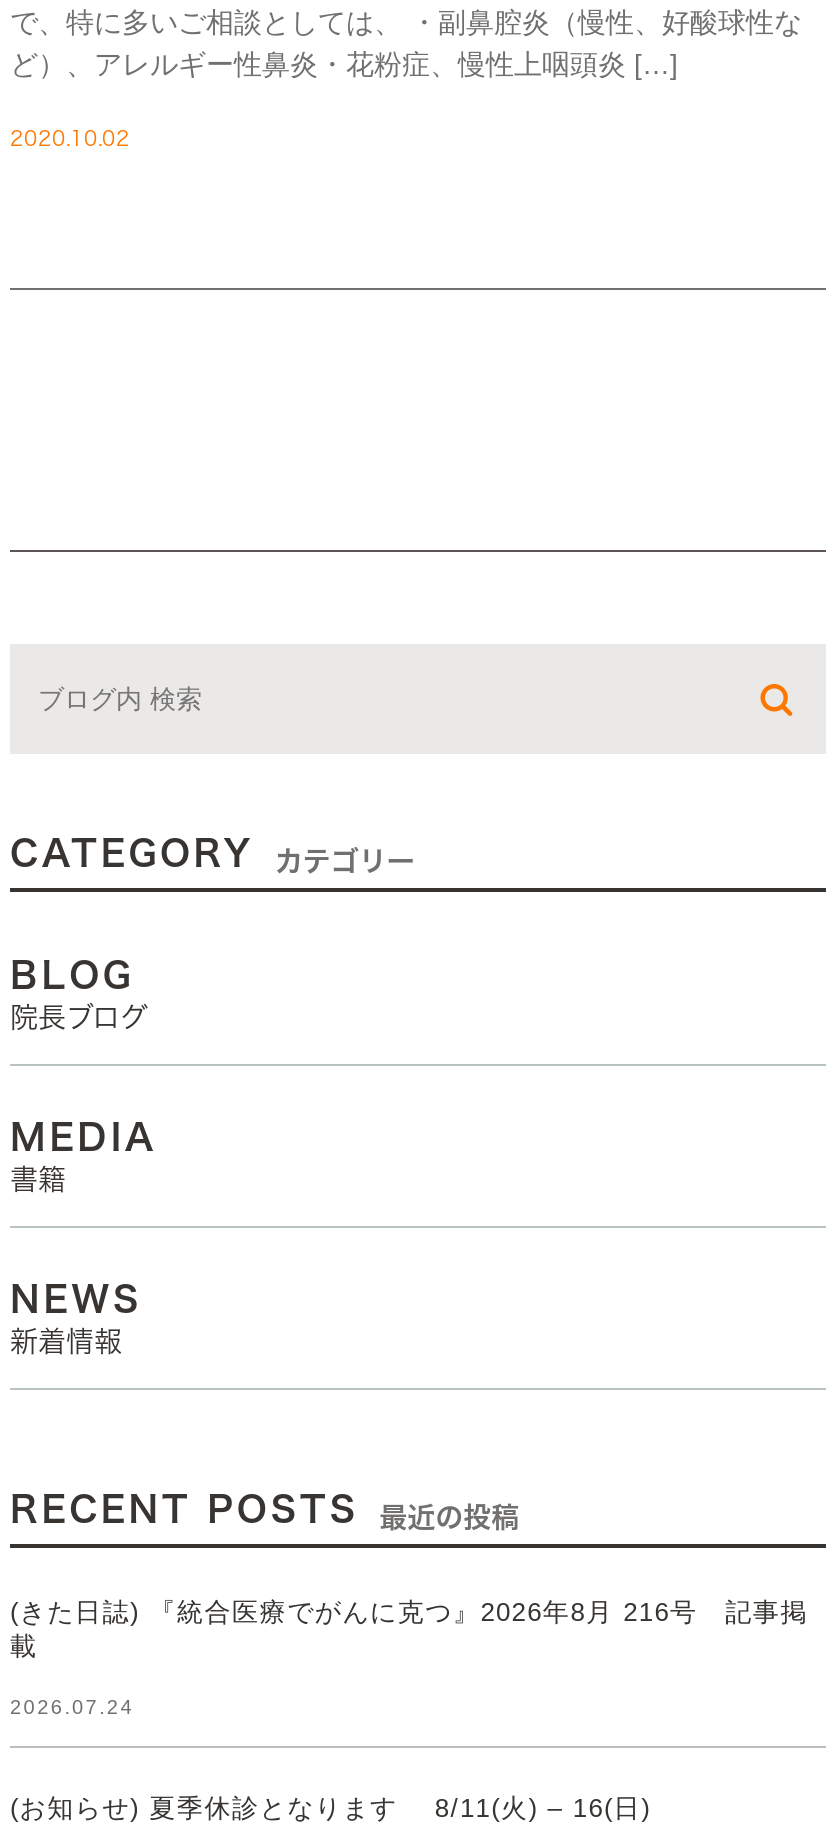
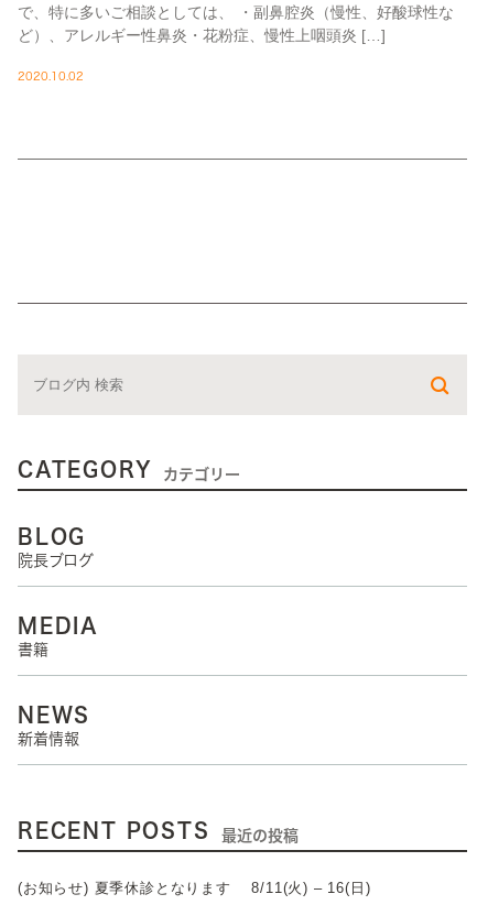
[10,1598,808,1717] (きた日誌) 『統合医療でがんに克つ』2026年8月 216号 記事掲 | 載 | 2026.07.24 -> none

